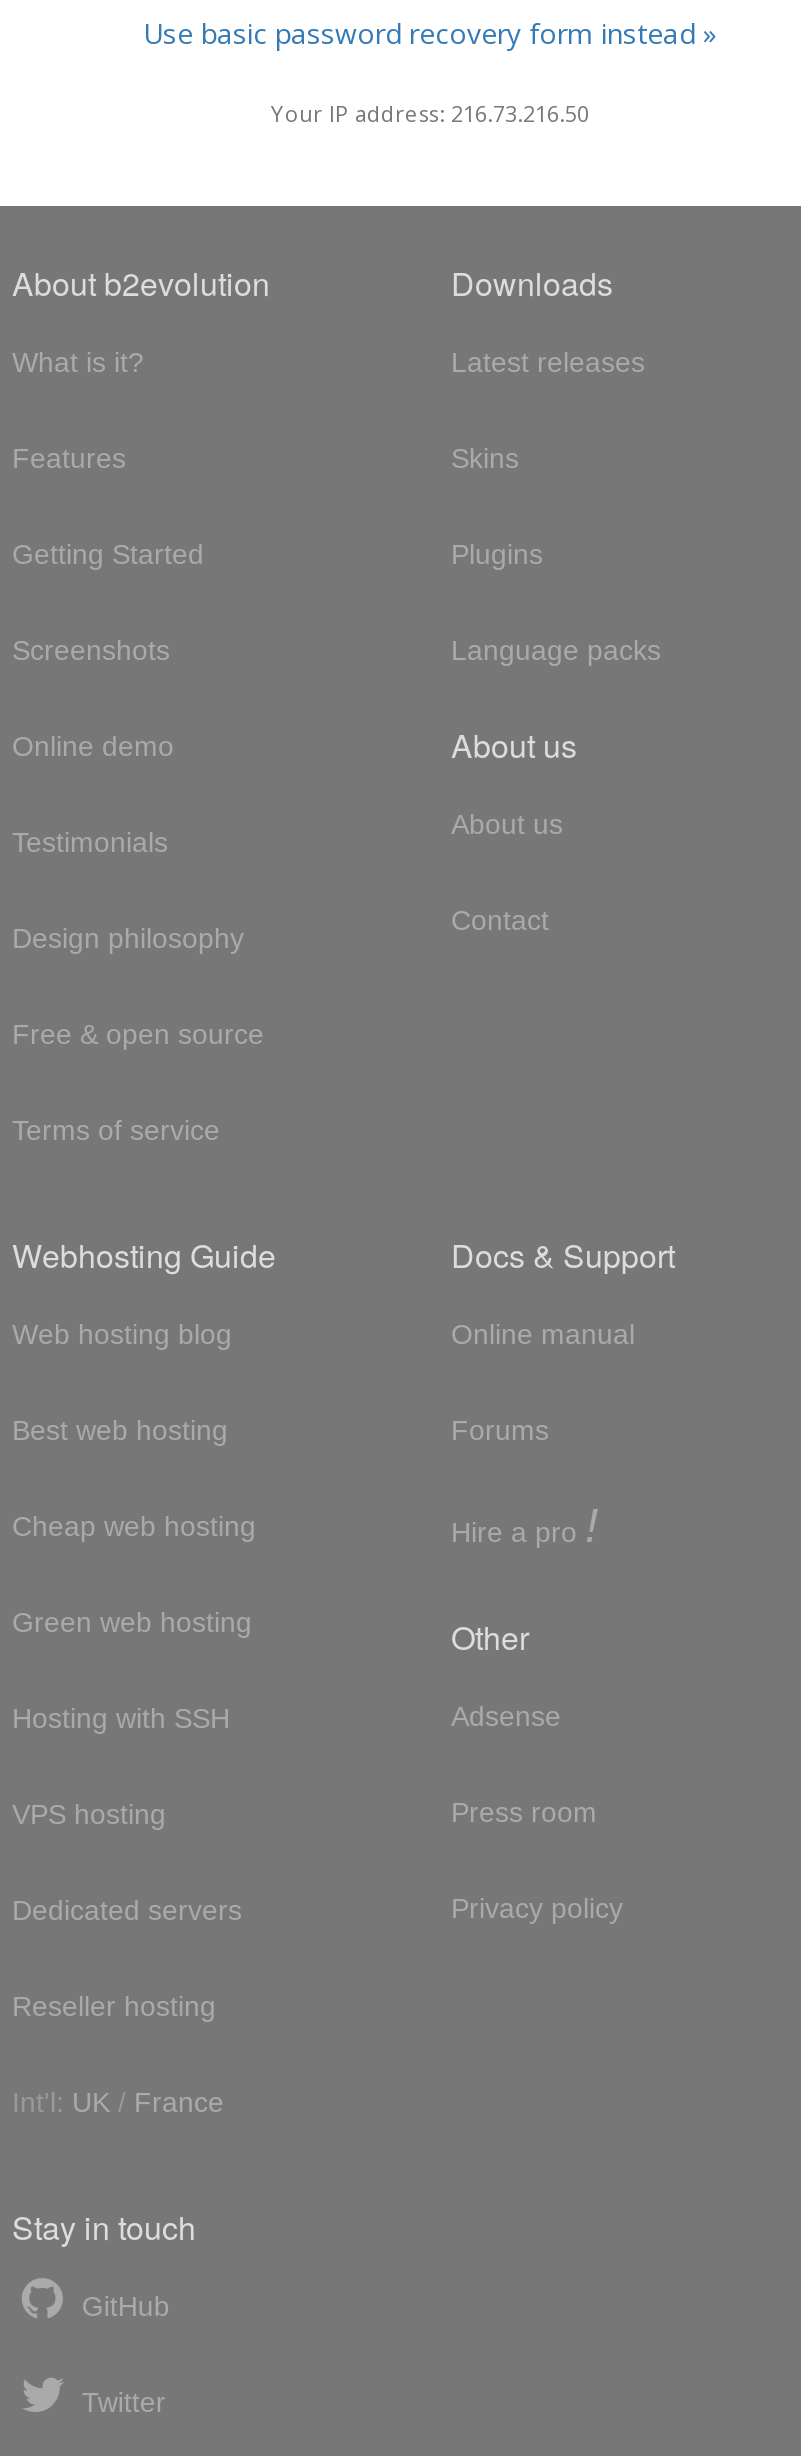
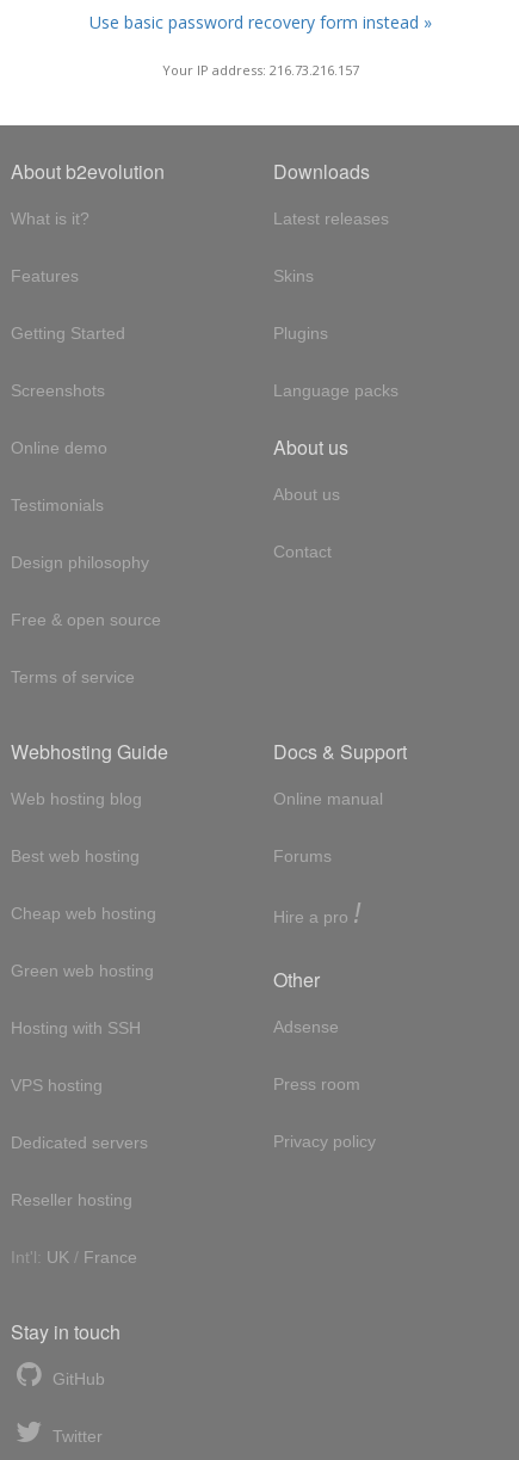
[271,98,589,128] Your IP address: 216.73.216.50 -> [162,61,359,79] Your IP address: 216.73.216.157

